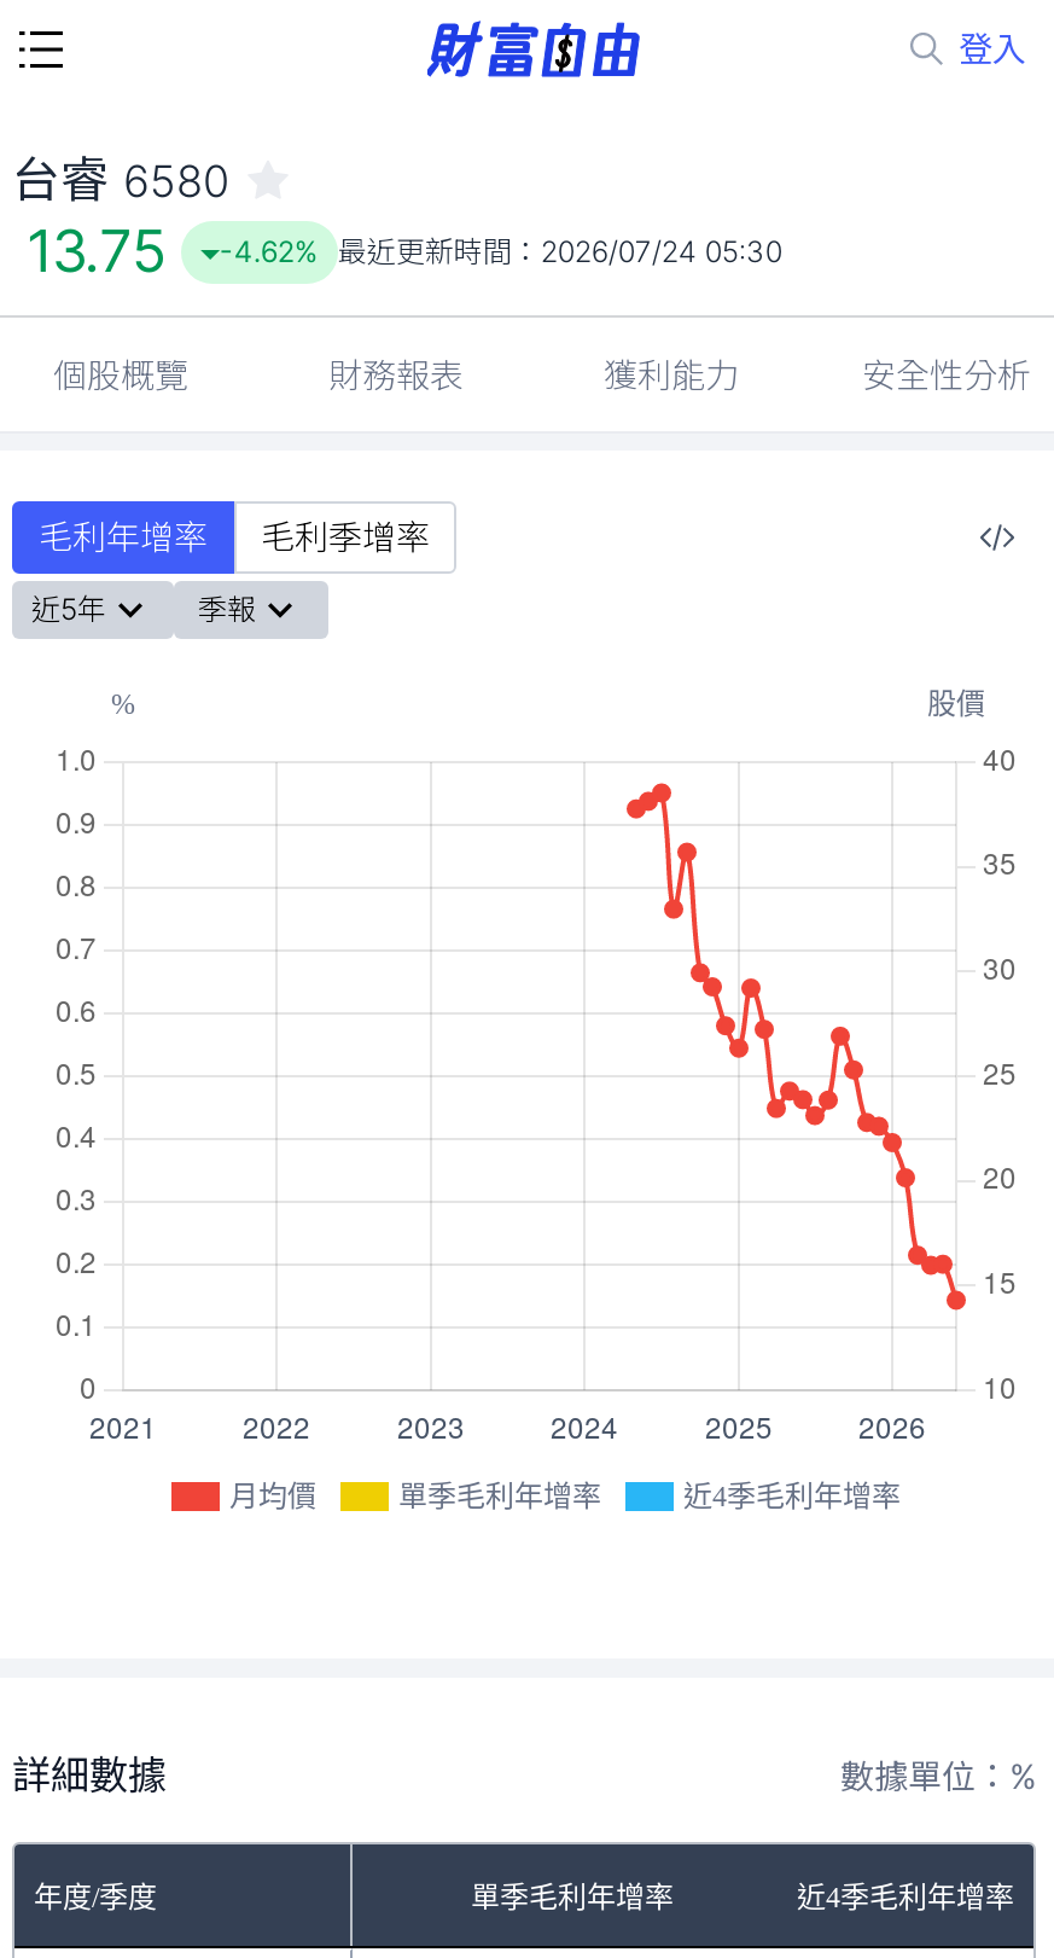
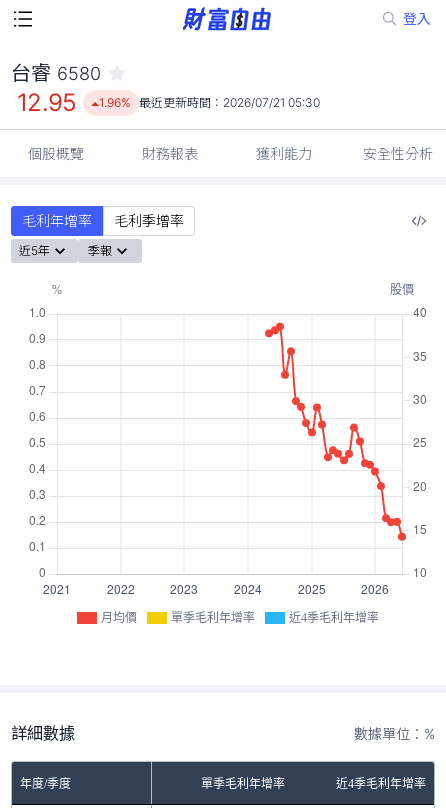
[27,216,166,286] 13.75 -> [17,88,77,117] 12.95
[219,233,782,269] -4.62% 最近更新時間：2026/07/24 05:30 -> [99,95,320,110] 1.96% 最近更新時間：2026/07/21 05:30

